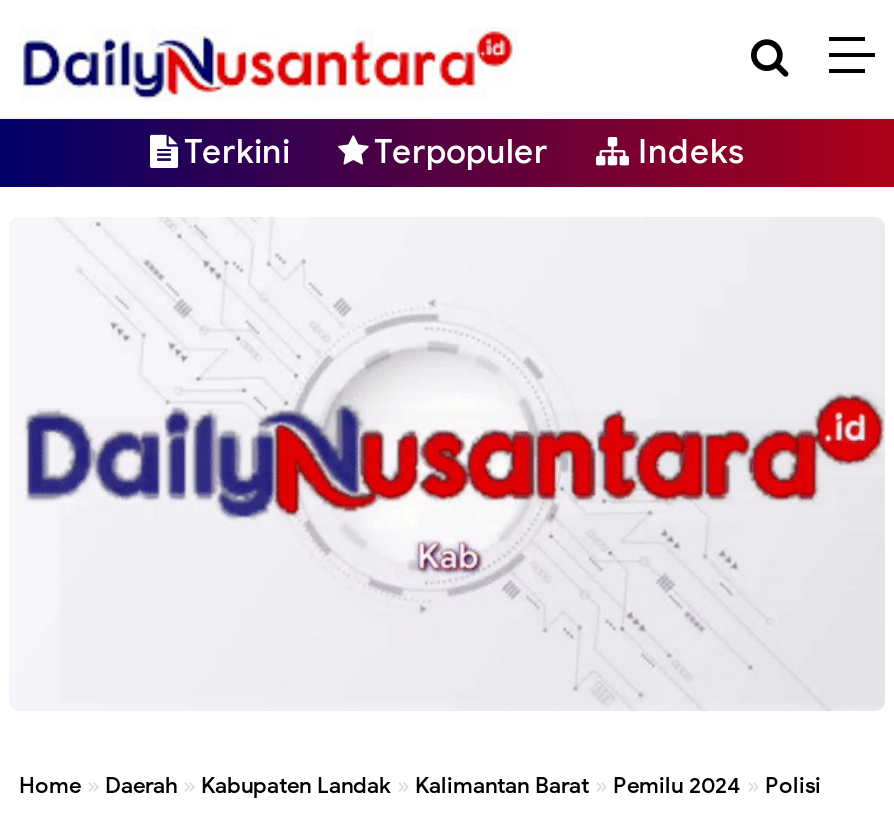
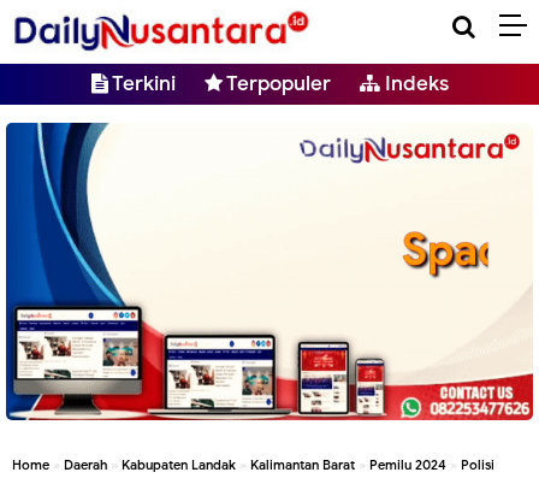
[9,217,885,711] [image] -> [5,122,534,421] [image]

